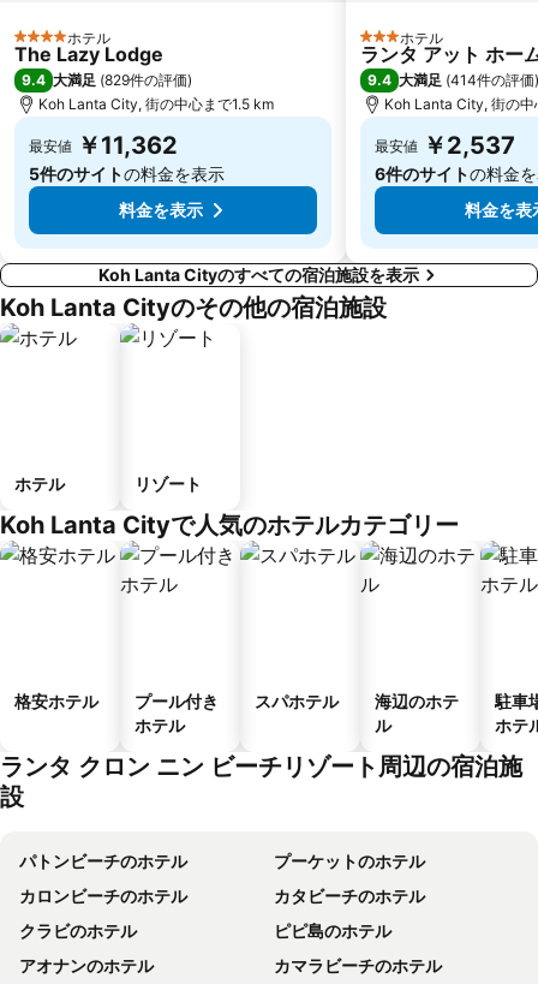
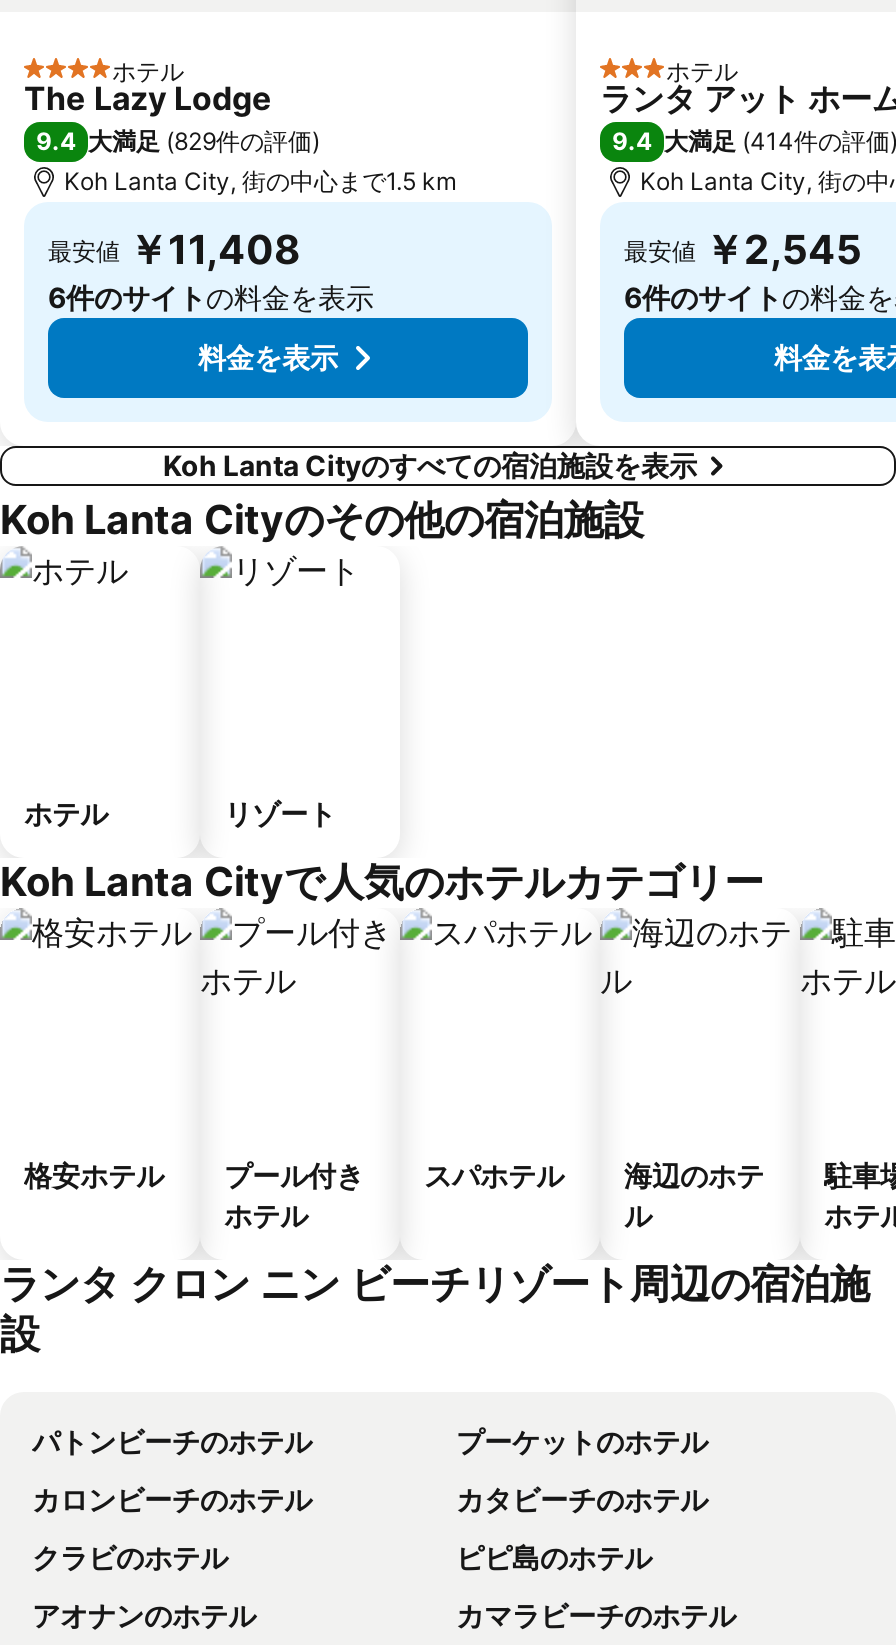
[29,131,178,159] 最安値 ￥11,362 -> [48,225,300,273] 最安値 ￥11,408
[375,131,515,159] 最安値 ￥2,537 -> [624,225,862,273] 最安値 ￥2,545
[29,163,225,183] 5件のサイトの料金を表示 -> [48,279,374,313] 6件のサイトの料金を表示

